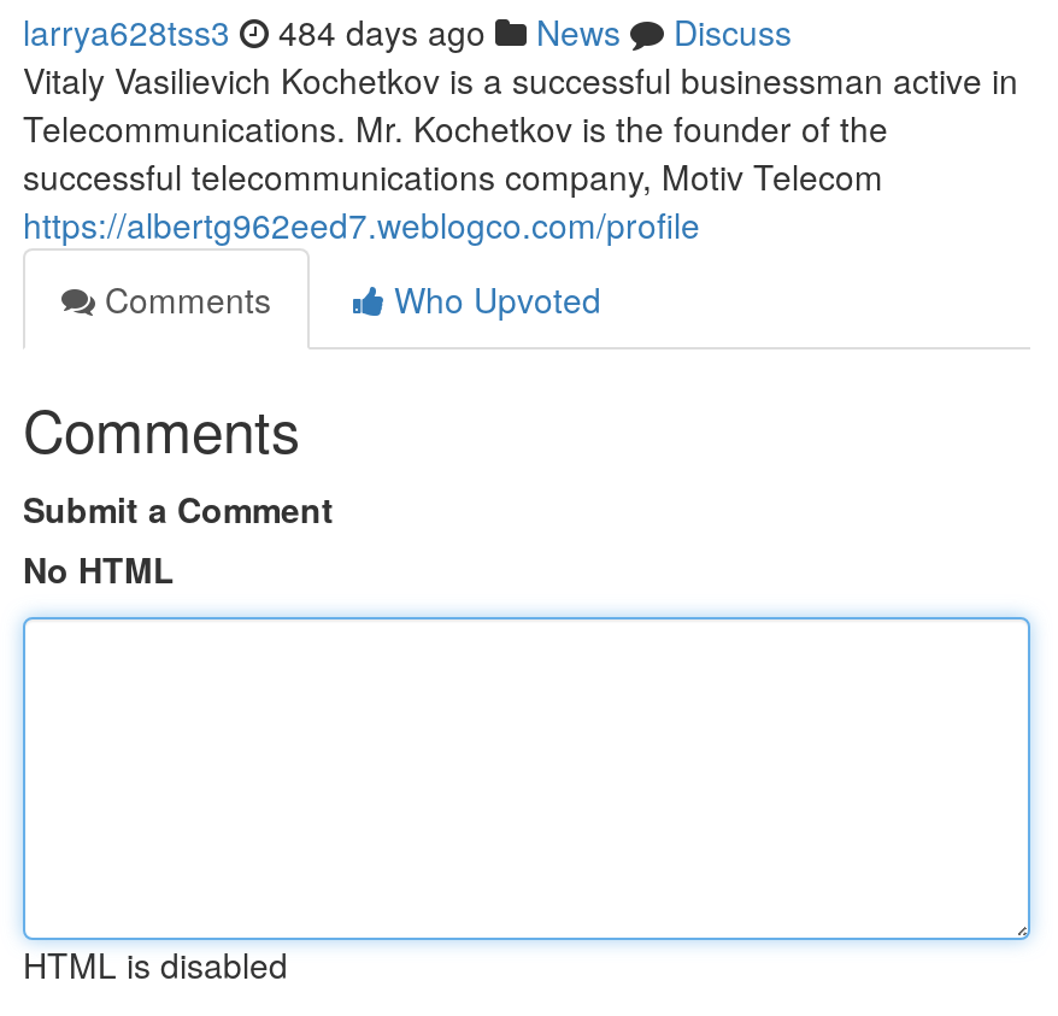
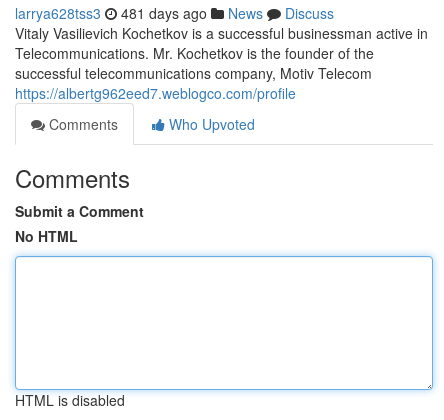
[23,7,792,55] larrya628tss3 484 days ago News Discuss -> [15,3,334,23] larrya628tss3 481 days ago News Discuss

